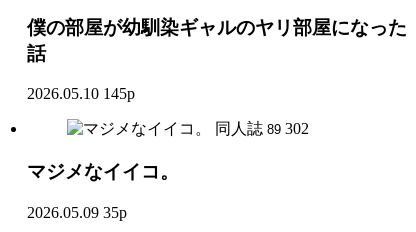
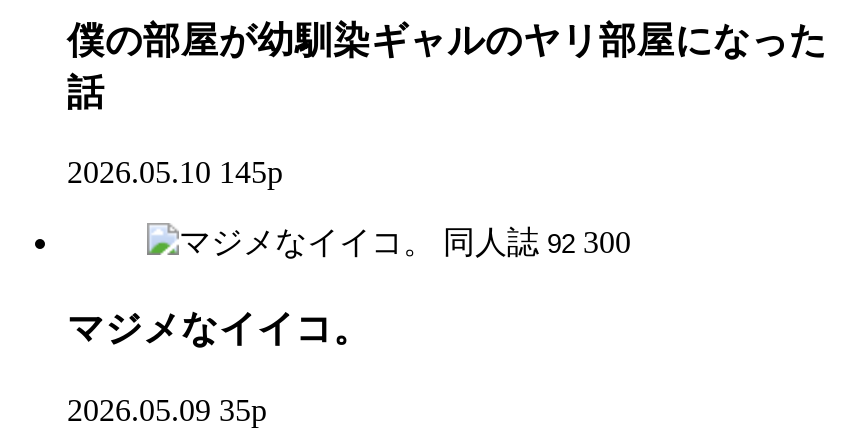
[215,120,309,137] 同人誌 89 302 -> [443,226,631,260] 同人誌 92 300

